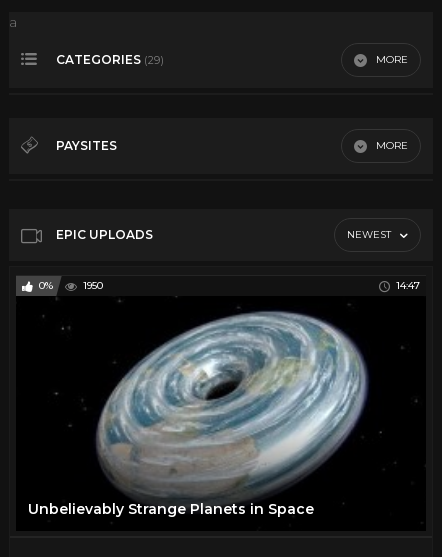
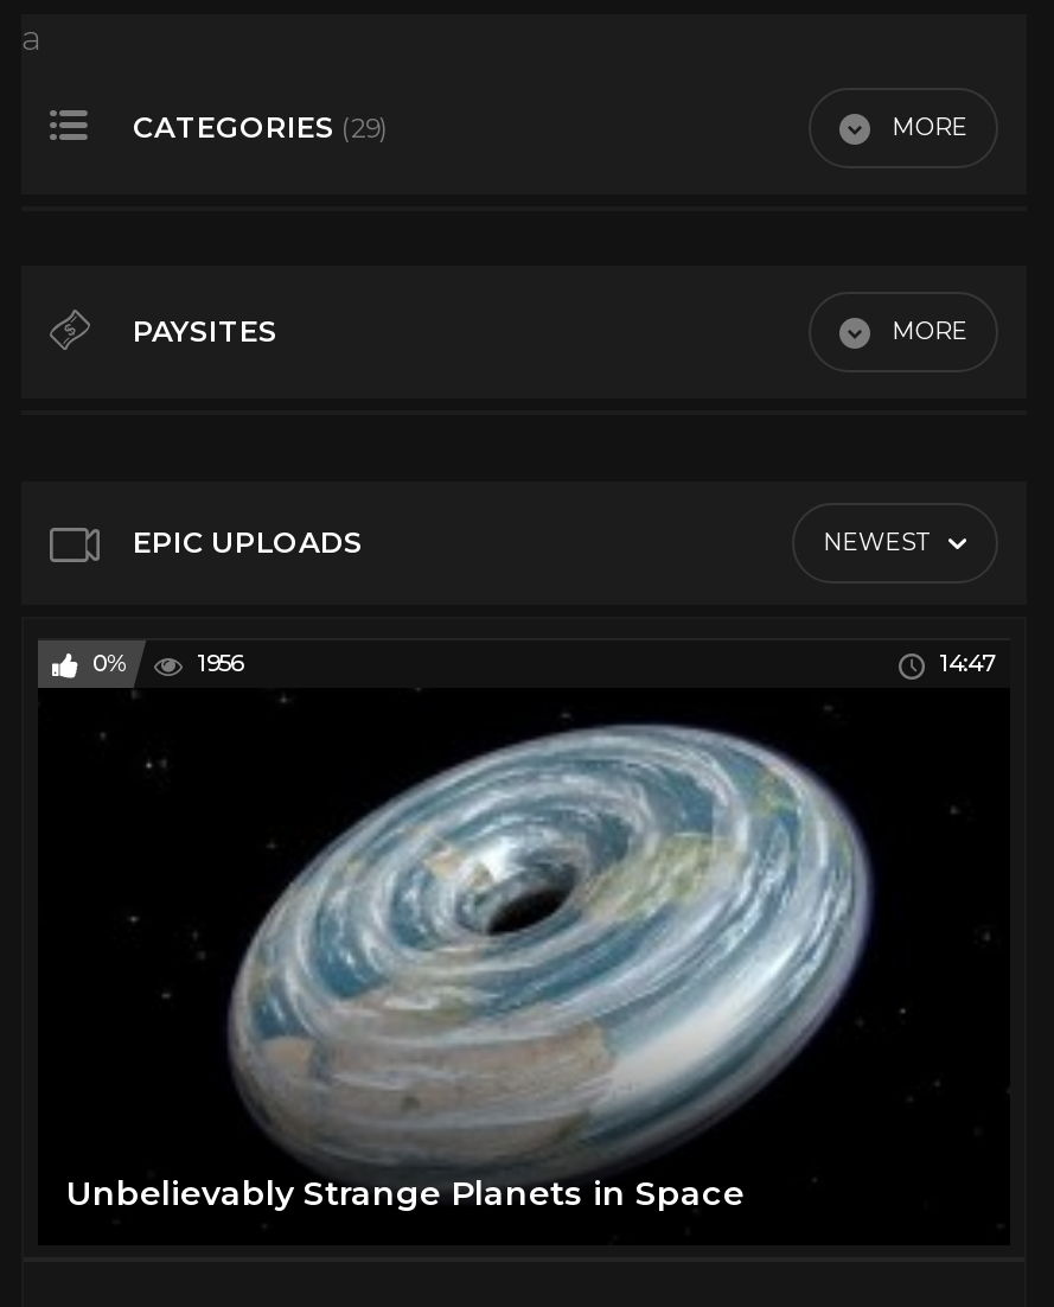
[83,279,103,292] 1950 -> [197,649,242,679] 1956

